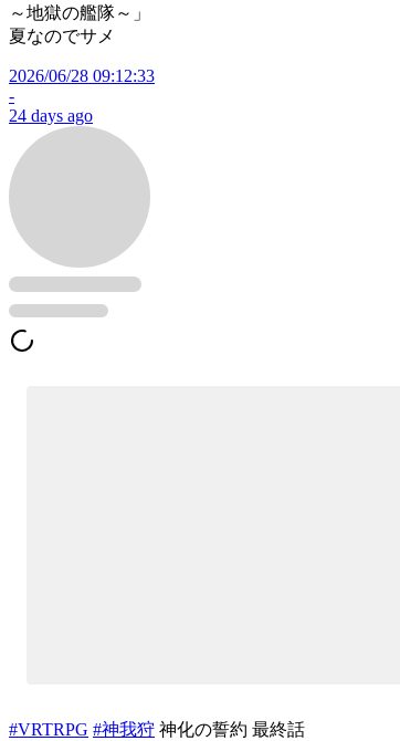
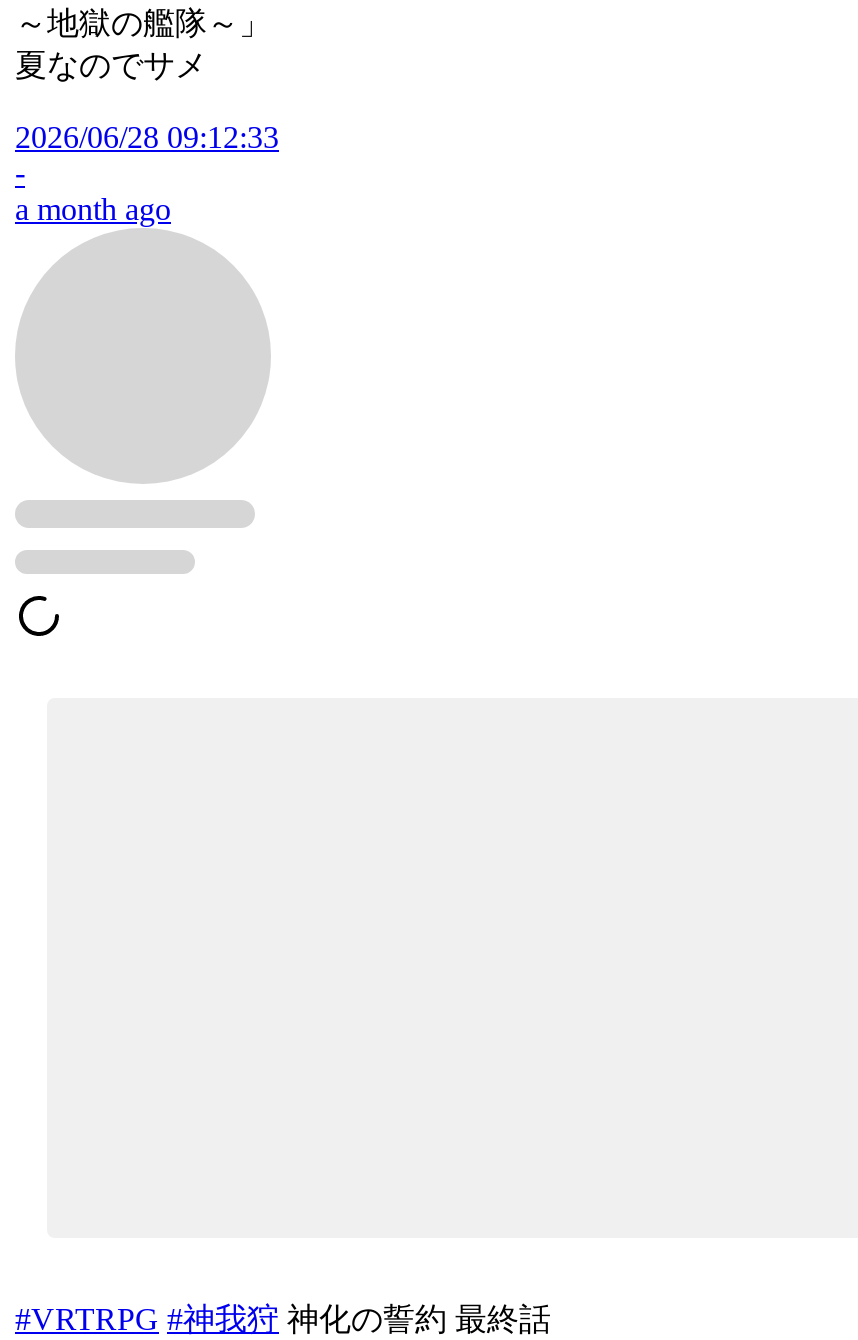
[9,106,93,125] 24 days ago -> [15,192,171,226] a month ago

